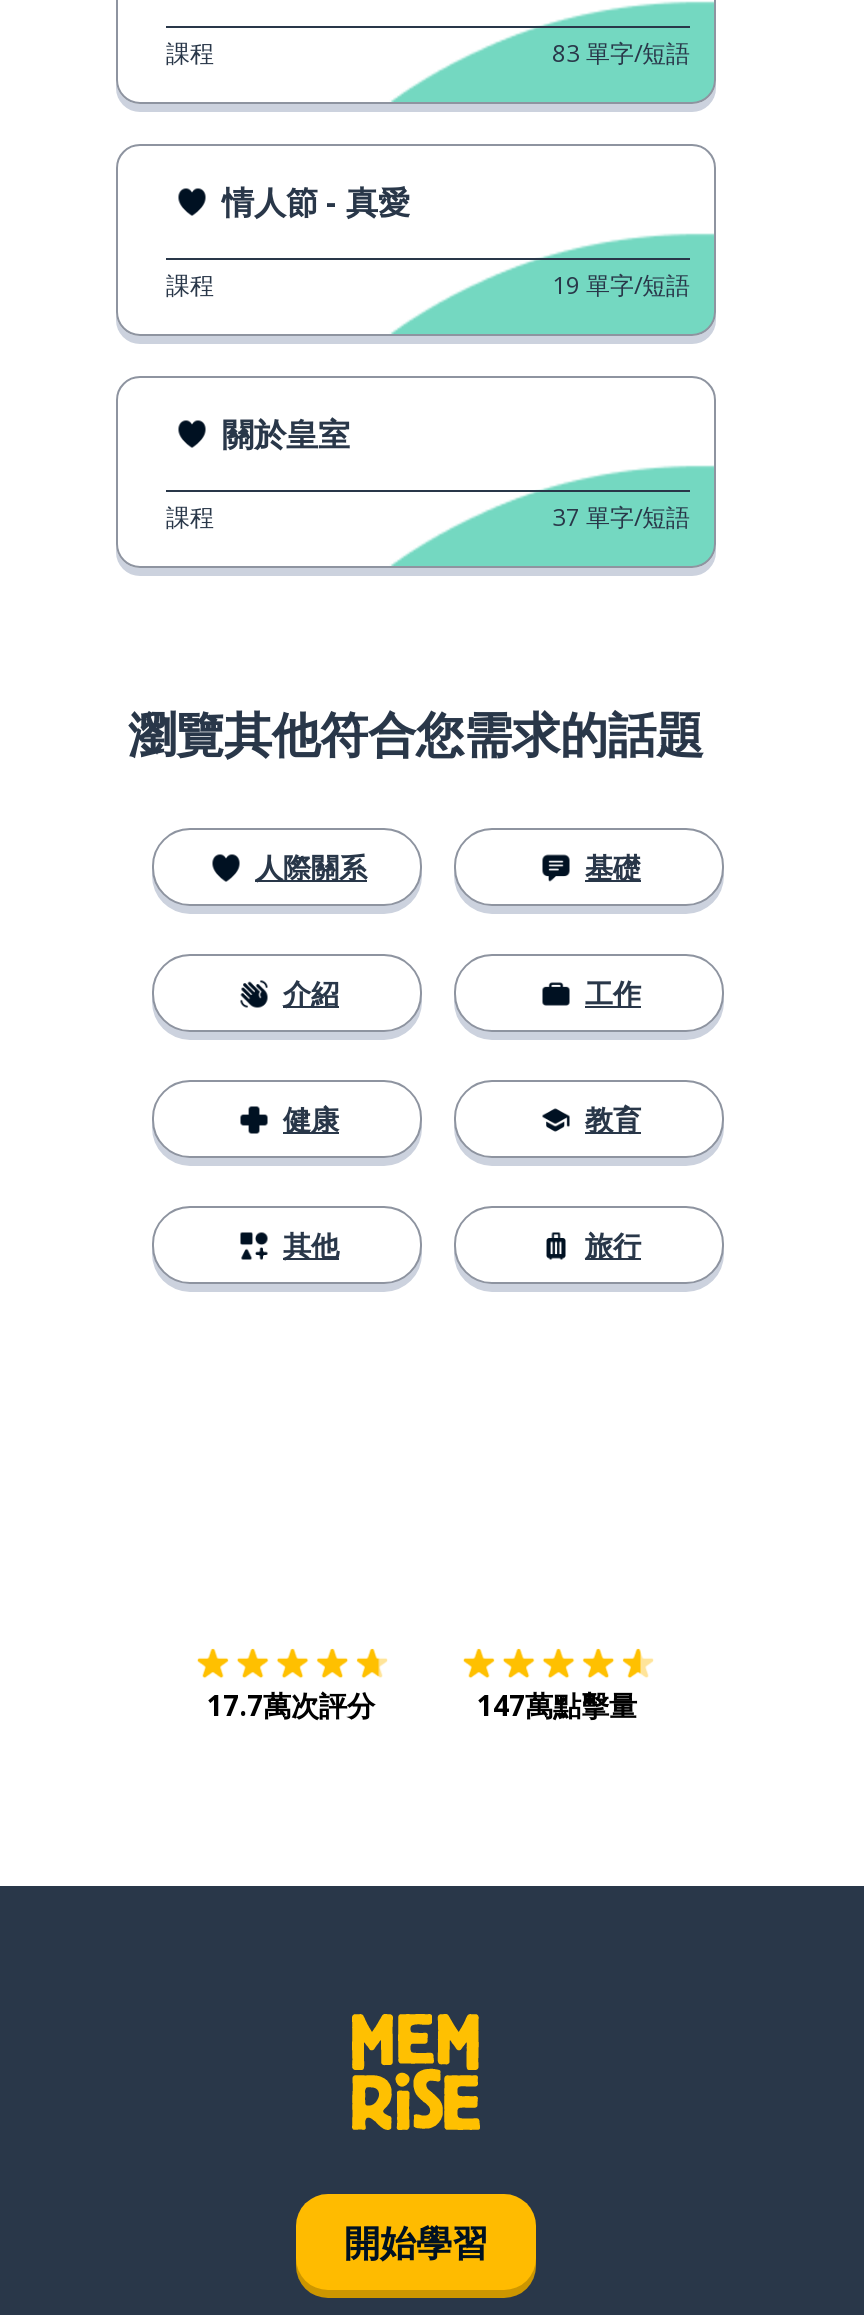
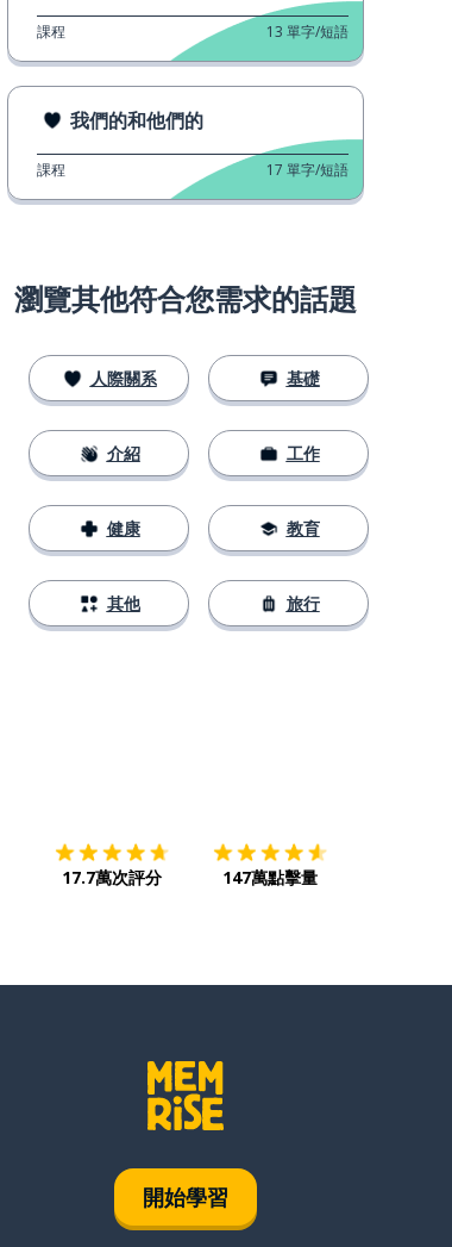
[552,36,690,70] 83 單字/短語 -> [266,21,349,41] 13 單字/短語
[222,180,410,224] 情人節 - 真愛 -> [70,107,203,133] 我們的和他們的
[166,268,690,534] 19 單字/短語 | 關於皇室 | 課程 | 37 單字/短語 -> [266,159,349,180] 17 單字/短語

